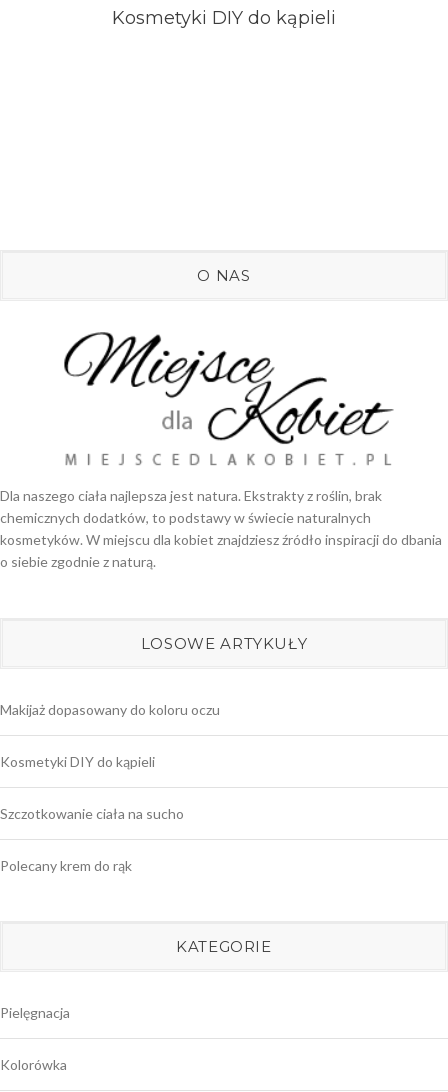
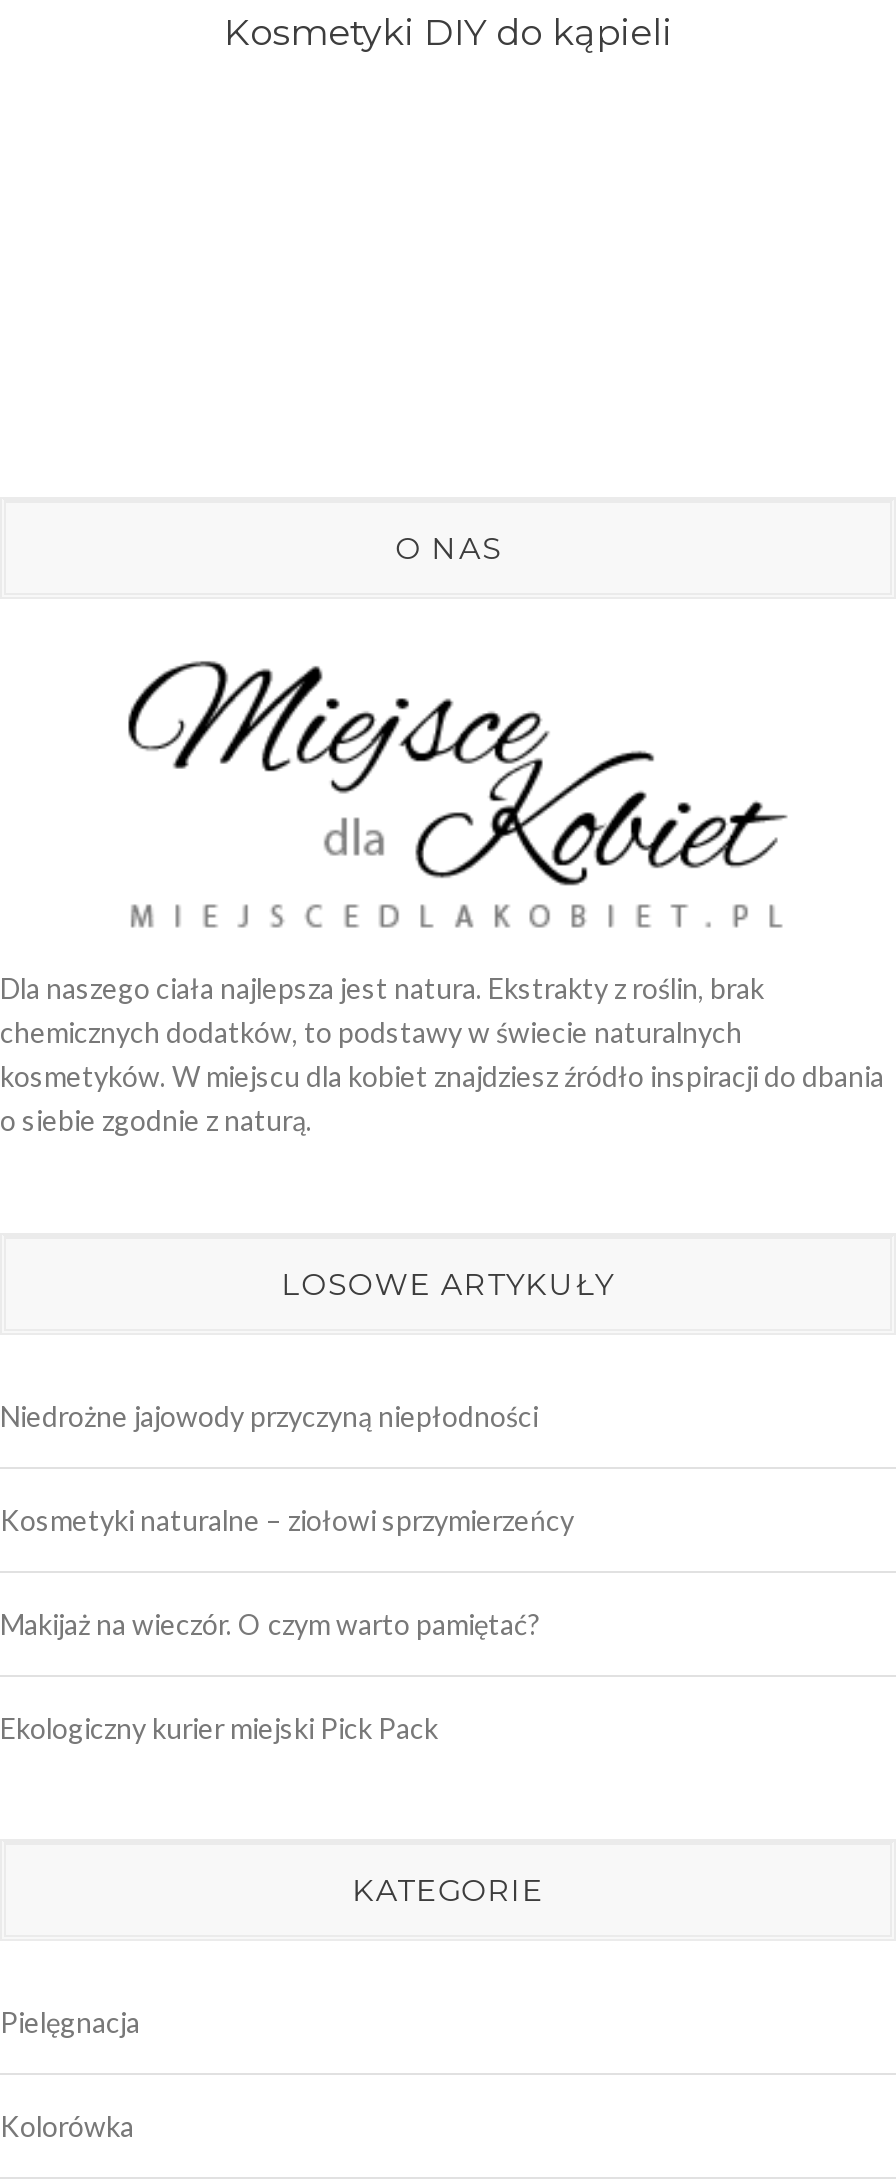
[0,701,220,718] Makijaż dopasowany do koloru oczu -> [0,1398,538,1432] Niedrożne jajowody przyczyną niepłodności
[0,753,155,770] Kosmetyki DIY do kąpieli -> [0,1502,574,1536] Kosmetyki naturalne – ziołowi sprzymierzeńcy
[0,805,184,822] Szczotkowanie ciała na sucho -> [0,1606,540,1640] Makijaż na wieczór. O czym warto pamiętać?
[0,857,132,874] Polecany krem do rąk -> [0,1710,438,1744] Ekologiczny kurier miejski Pick Pack

